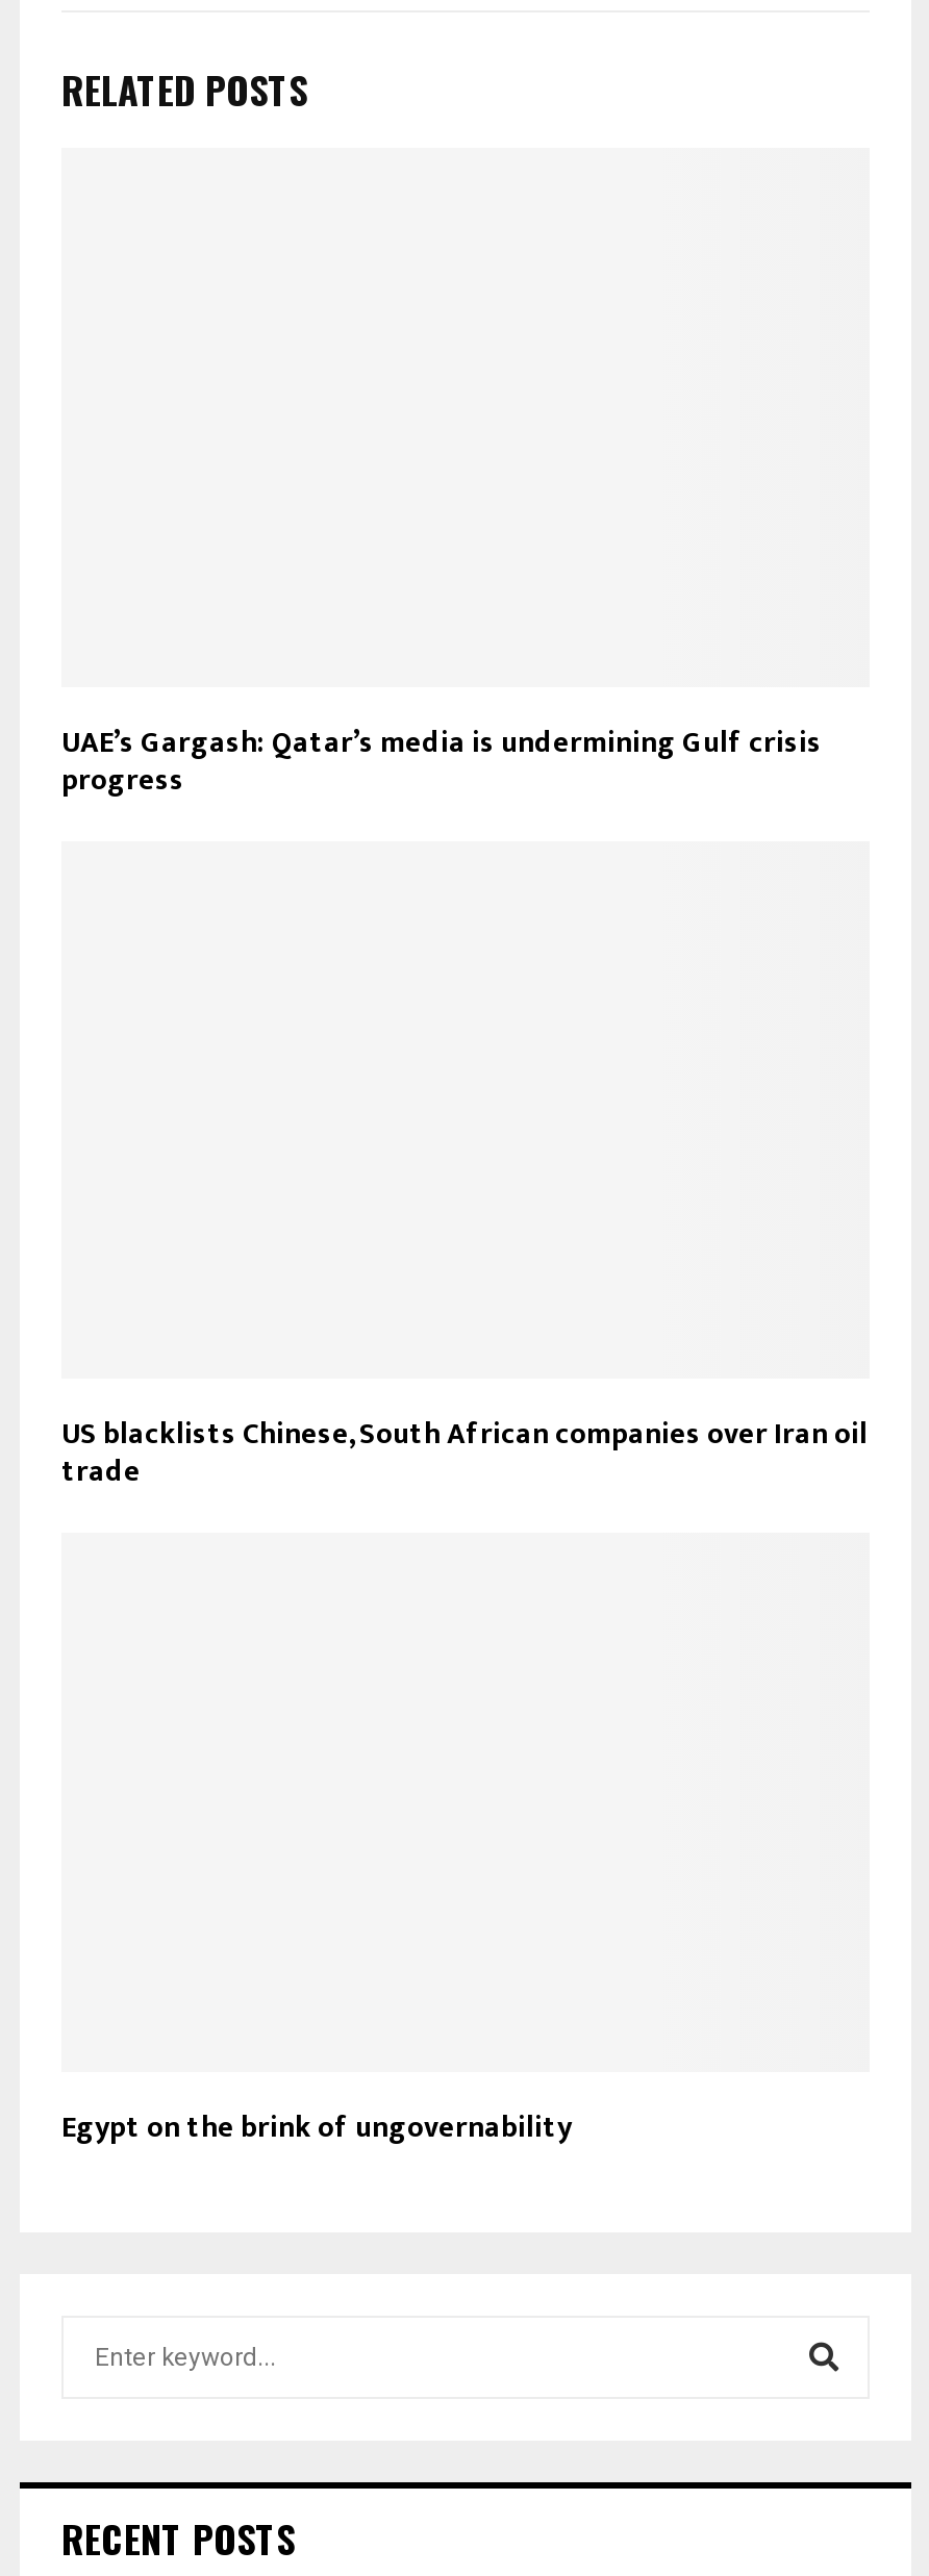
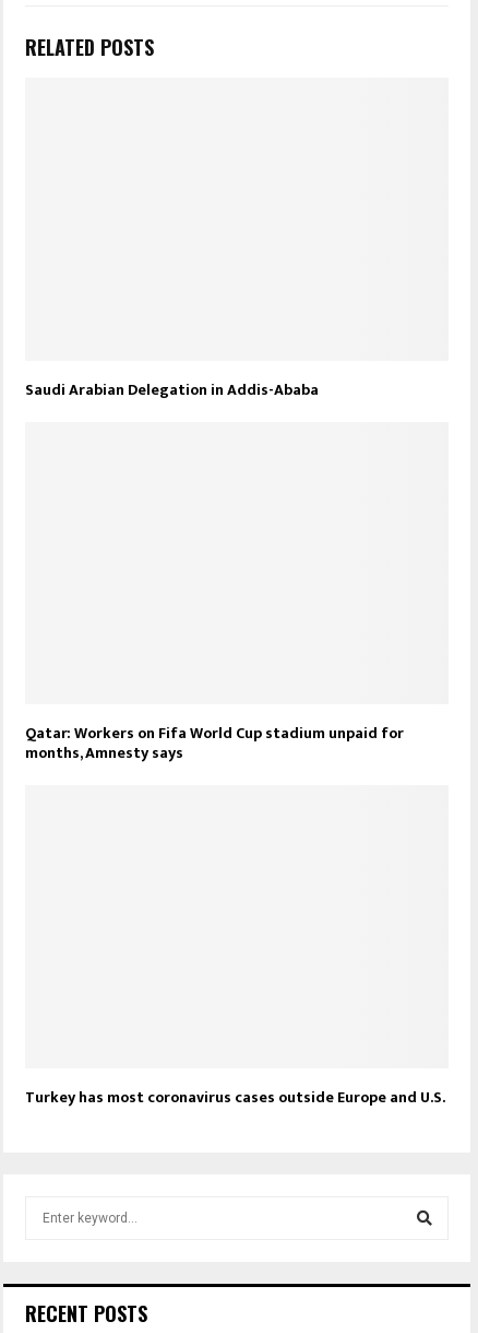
[61,717,822,803] UAE’s Gargash: Qatar’s media is undermining Gulf crisis | progress -> [25,377,319,402] Saudi Arabian Delegation in Addis-Ababa
[61,1410,868,1496] US blacklists Chinese, South African companies over Iran oil | trade -> [25,721,404,766] Qatar: Workers on Fifa World Cup stadium unpaid for | months, Amnesty says
[61,2103,572,2151] Egypt on the brink of ungovernability -> [25,1085,445,1110] Turkey has most coronavirus cases outside Europe and U.S.

